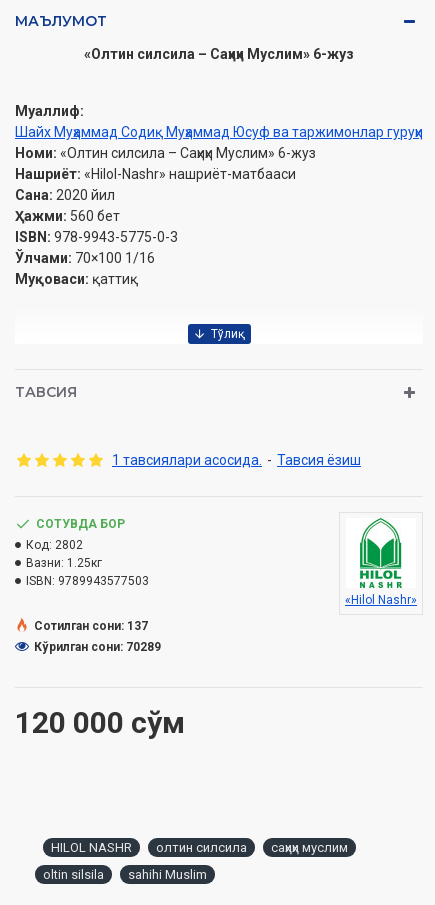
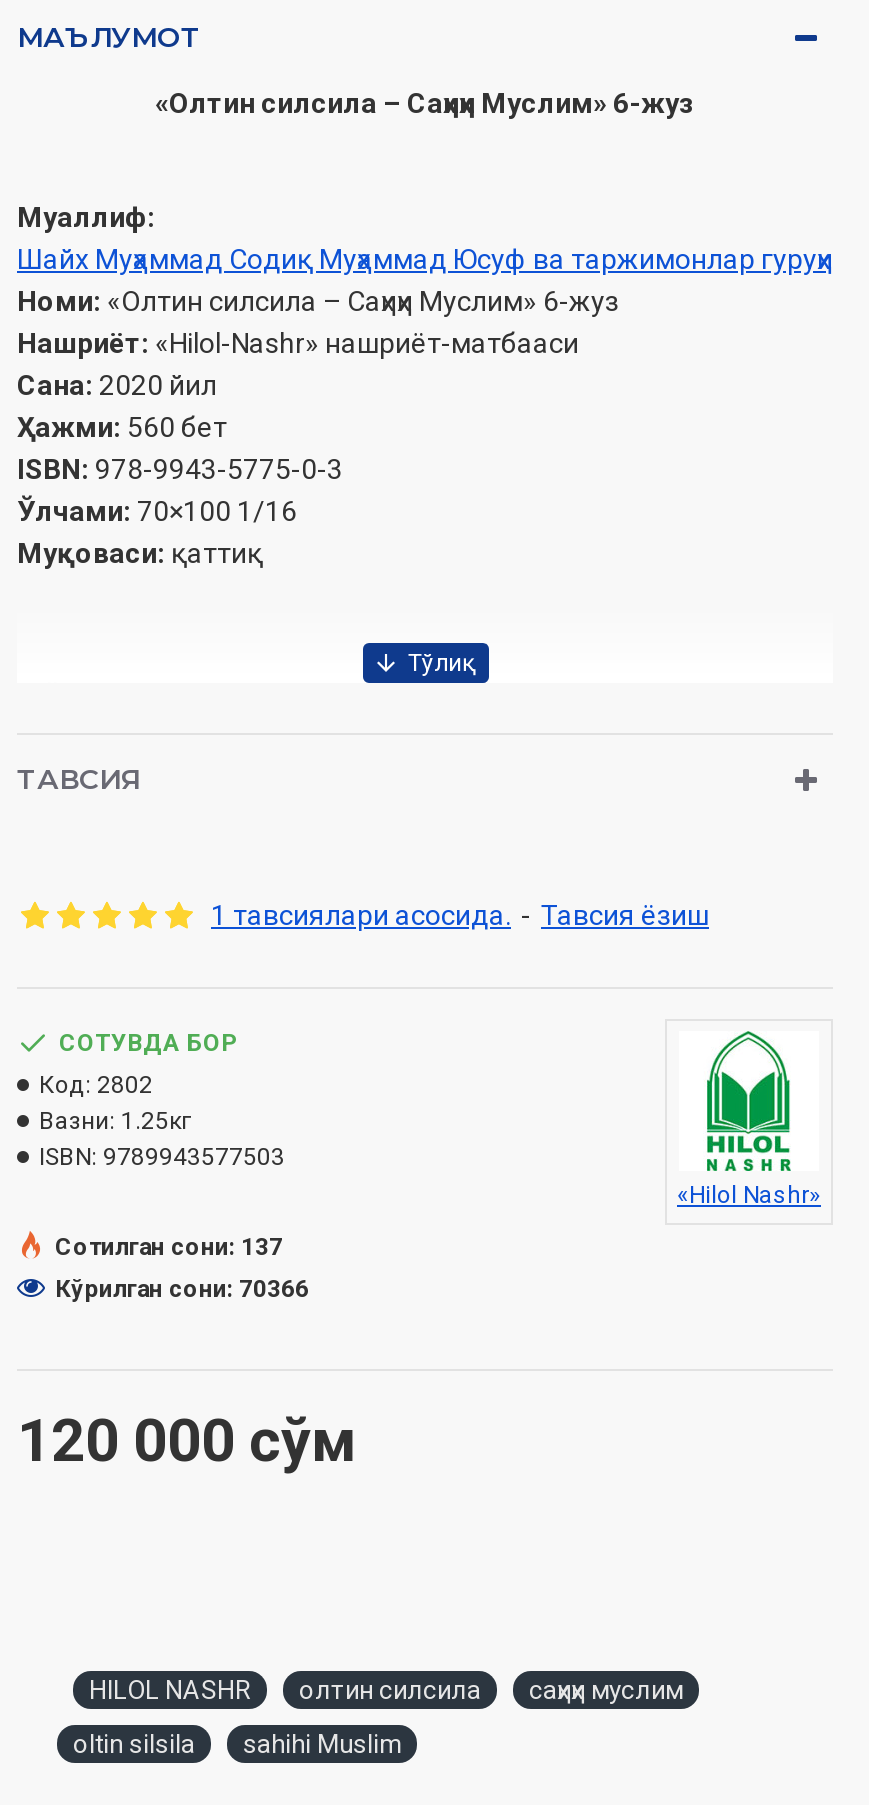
[34,640,161,654] Кўрилган сони: 70289 -> [55,1275,309,1303] Кўрилган сони: 70366

